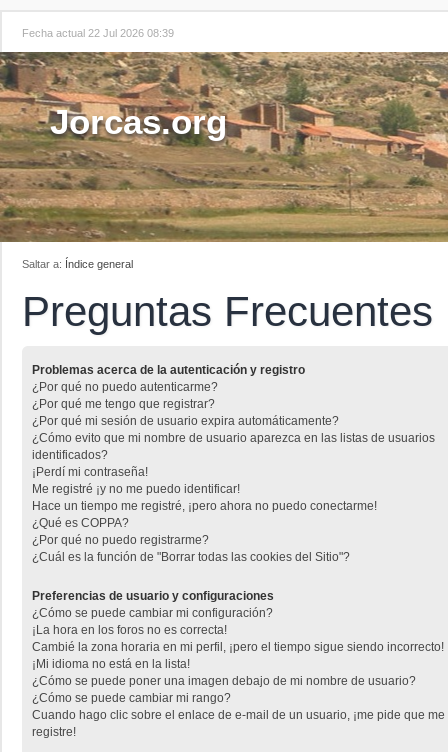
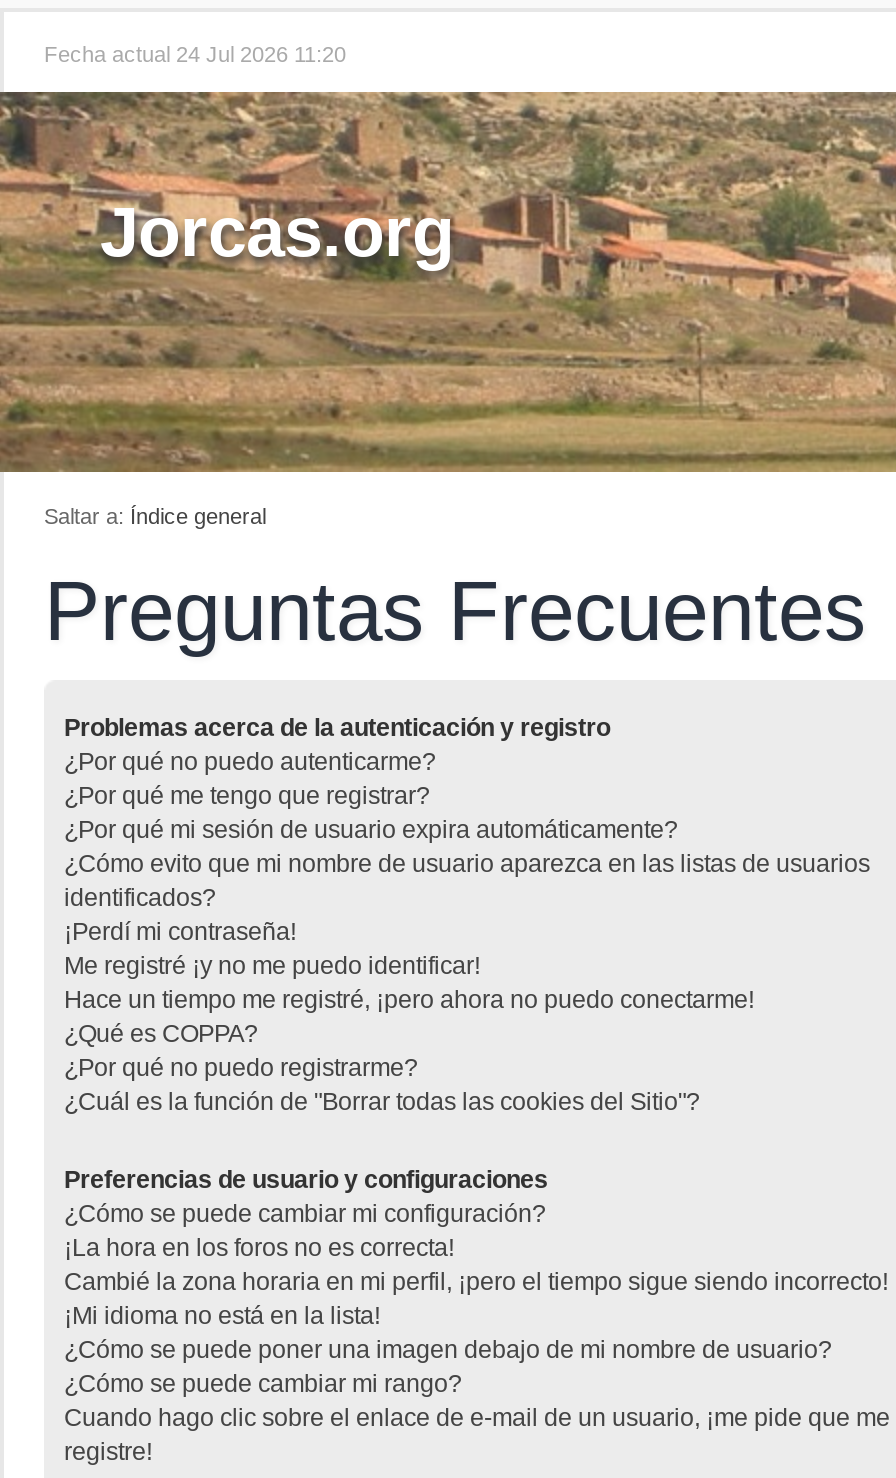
[22,27,174,39] Fecha actual 22 Jul 2026 08:39 -> [44,42,346,66] Fecha actual 24 Jul 2026 11:20

